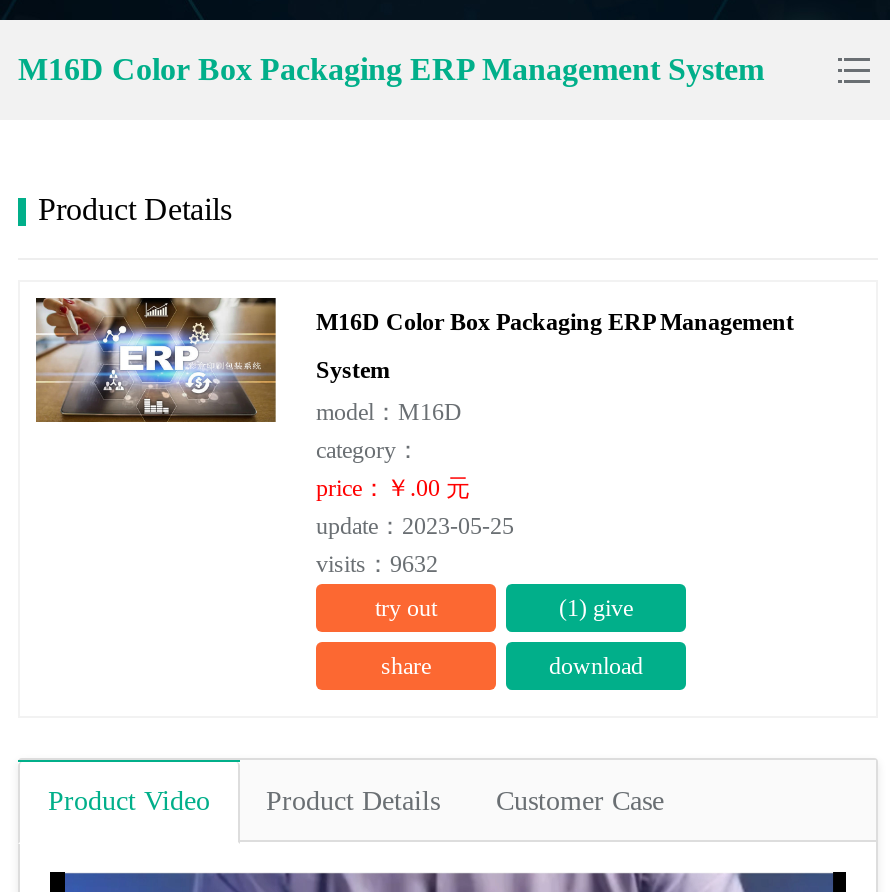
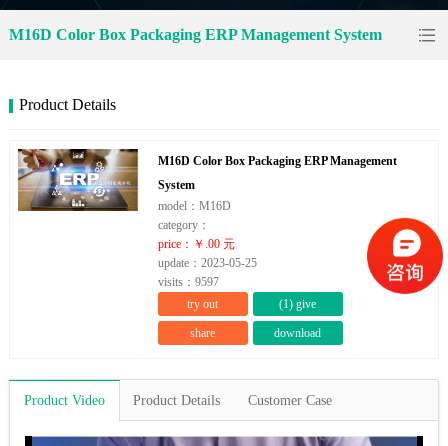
none -> [366,217,444,295] [image]
[316,550,438,578] visits：9632 -> [158,275,219,289] visits：9597

